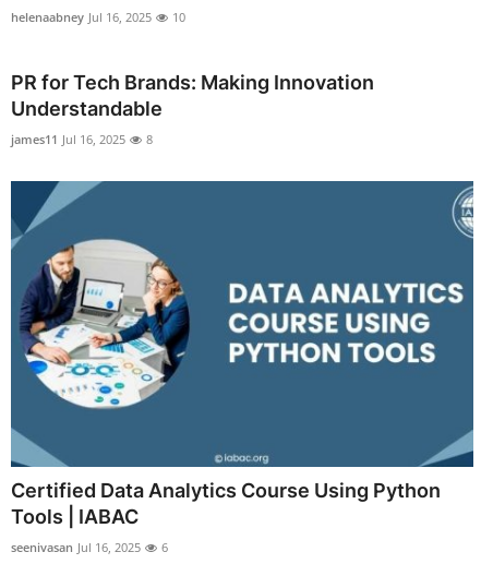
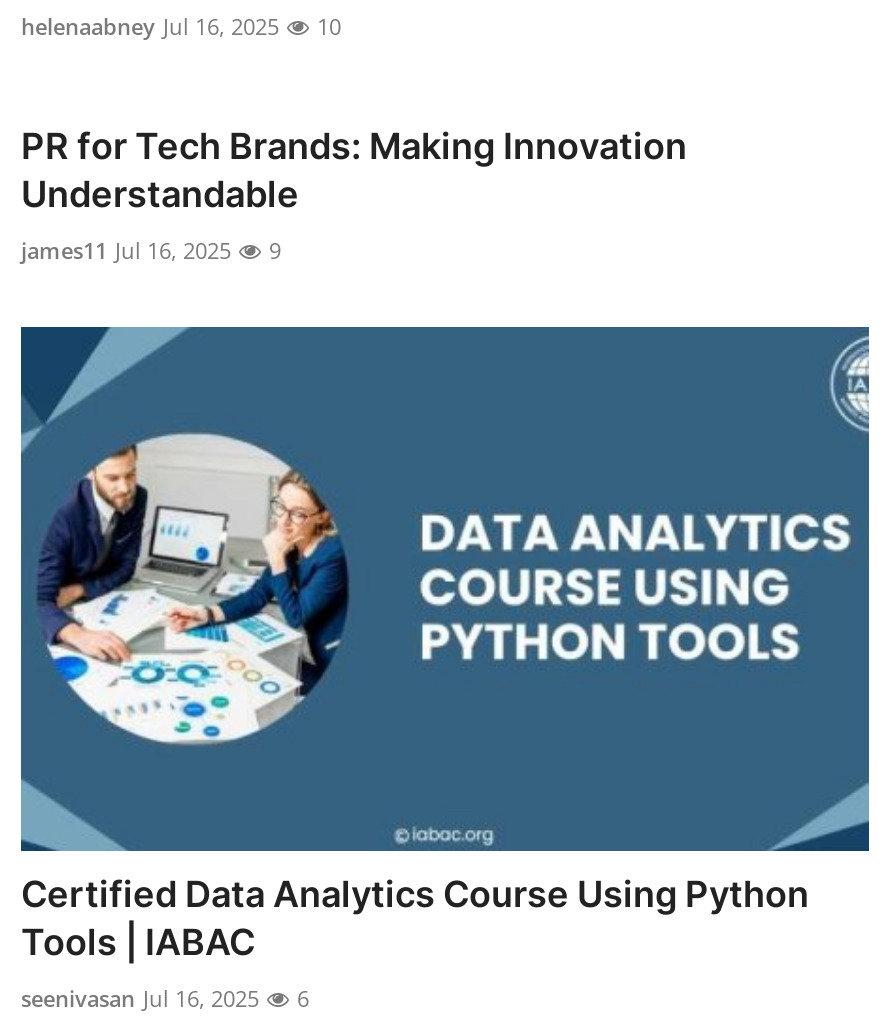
[11,131,153,147] james11 Jul 16, 2025 8 -> [21,235,281,265] james11 Jul 16, 2025 9

